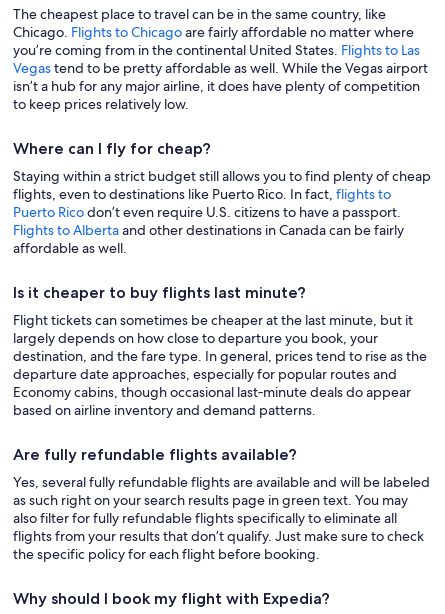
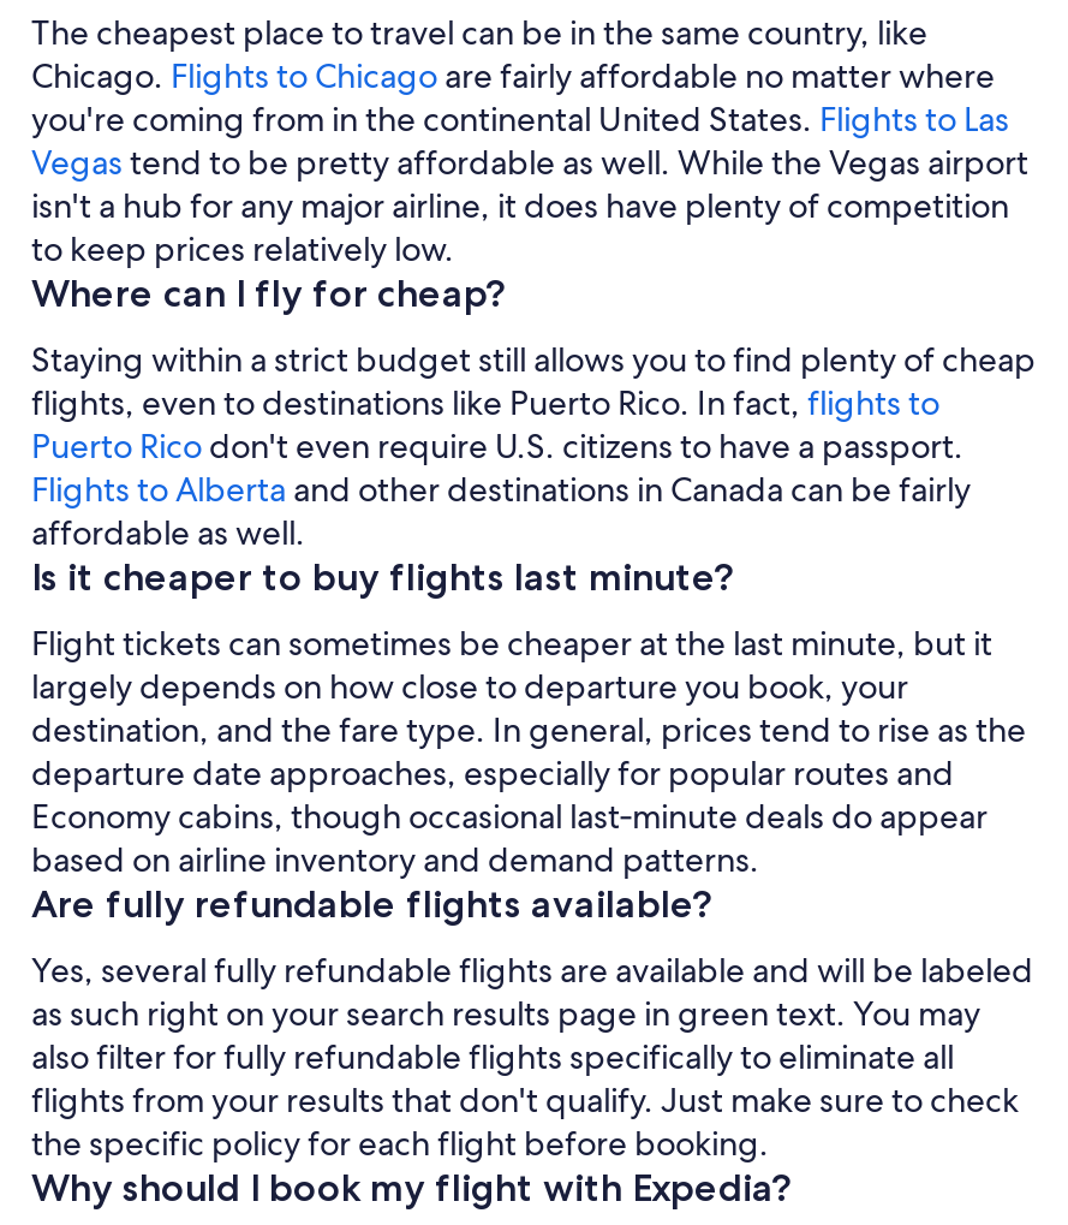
[13,41,420,59] you’re coming from in the continental United States. Flights to Las -> [31,97,1009,140] you're coming from in the continental United States. Flights to Las
[13,77,420,95] isn’t a hub for any major airline, it does have plenty of competition -> [31,184,1009,227] isn't a hub for any major airline, it does have plenty of competition
[13,203,401,221] Puerto Rico don’t even require U.S. citizens to have a passport. -> [31,424,963,467] Puerto Rico don't even require U.S. citizens to have a passport.
[13,527,424,545] flights from your results that don’t qualify. Just make sure to check -> [31,1078,1019,1121] flights from your results that don't qualify. Just make sure to check

